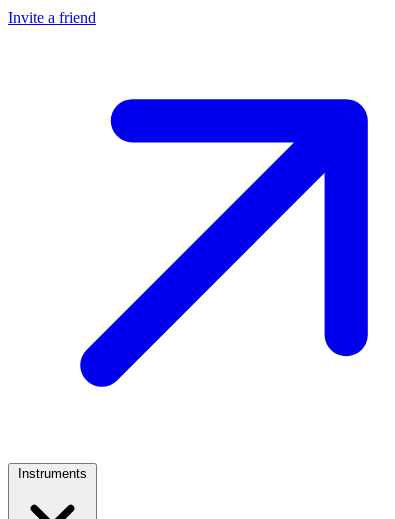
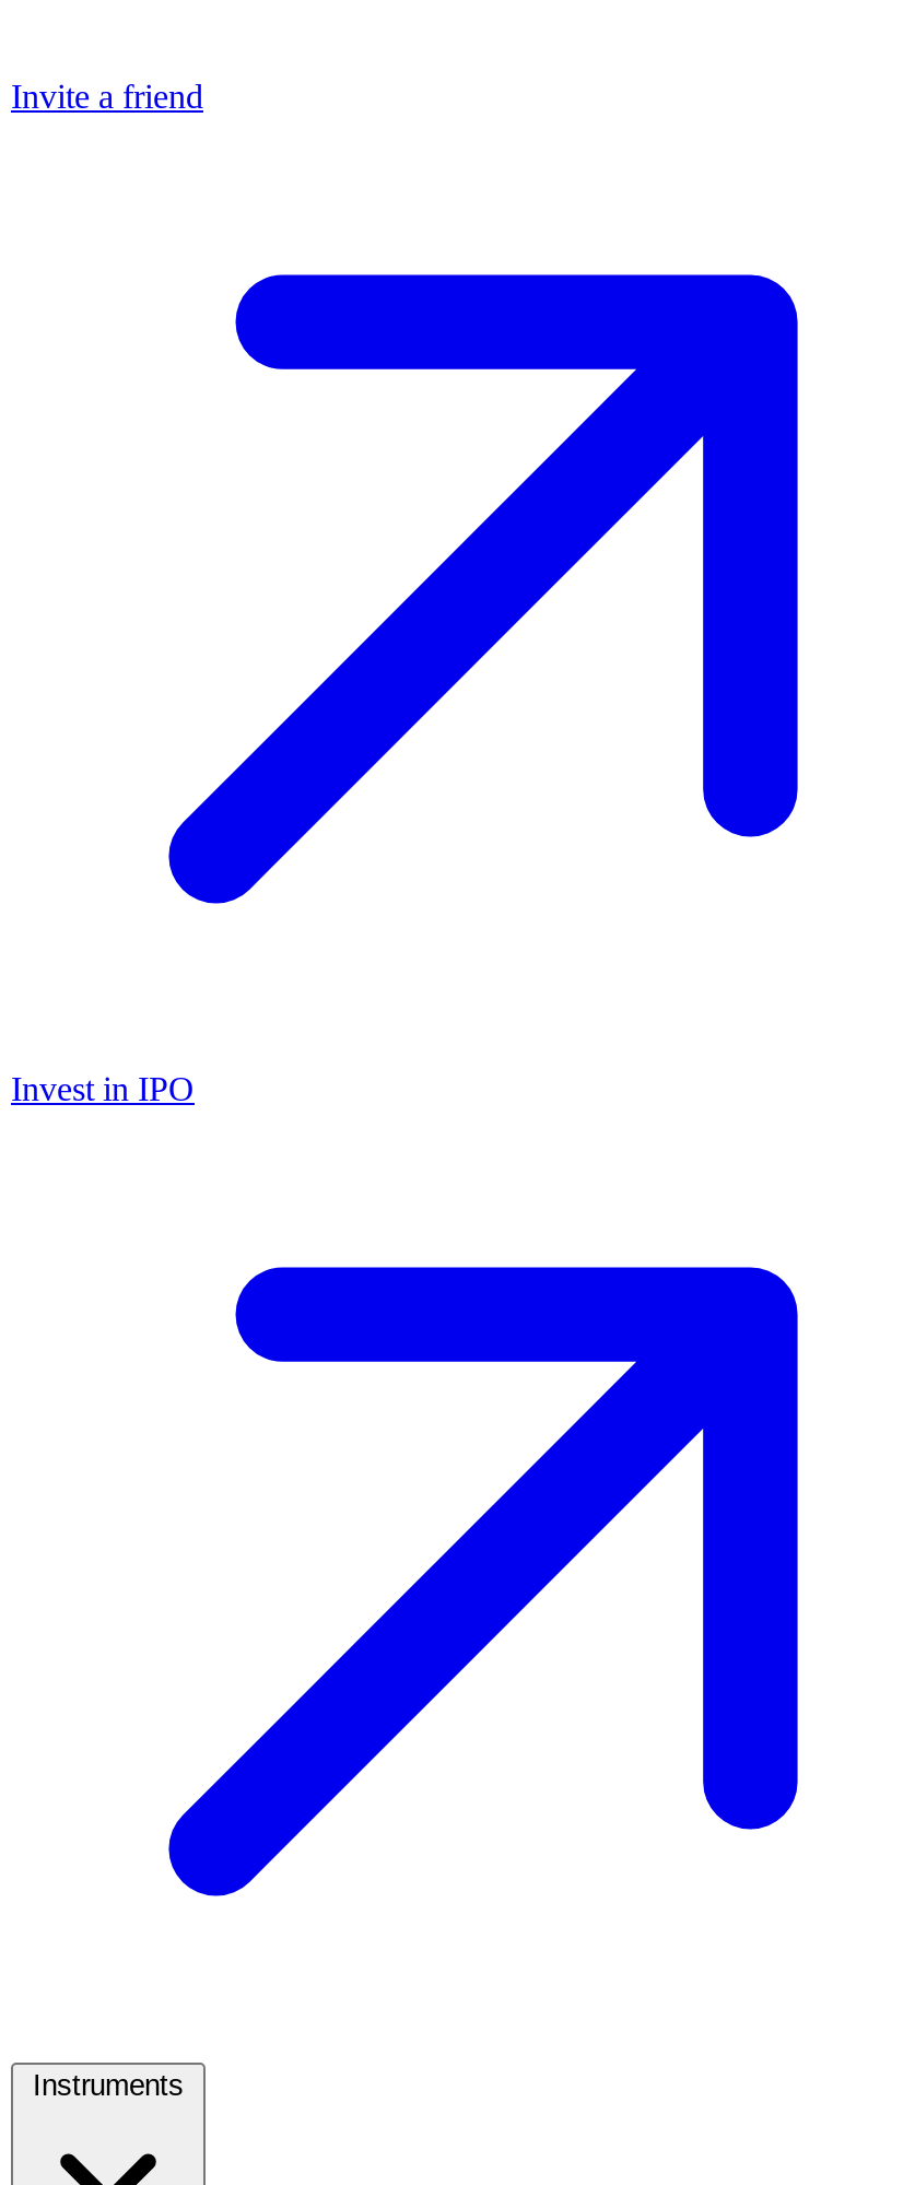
none -> [11,1070,195,1107] Invest in IPO

